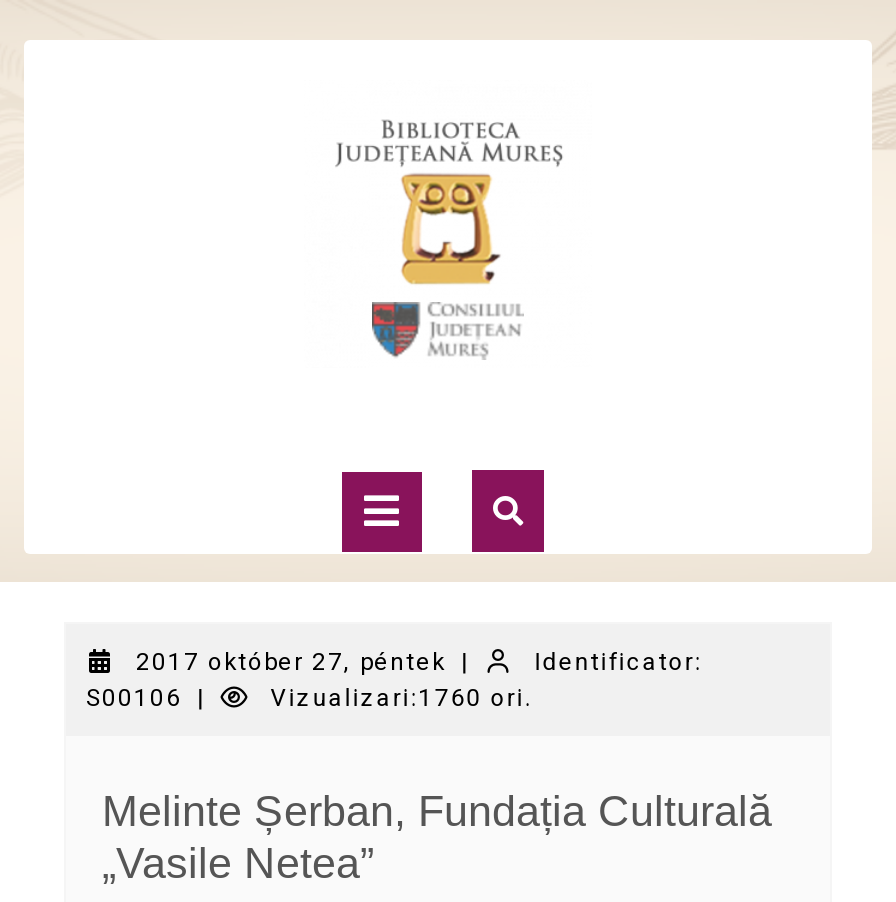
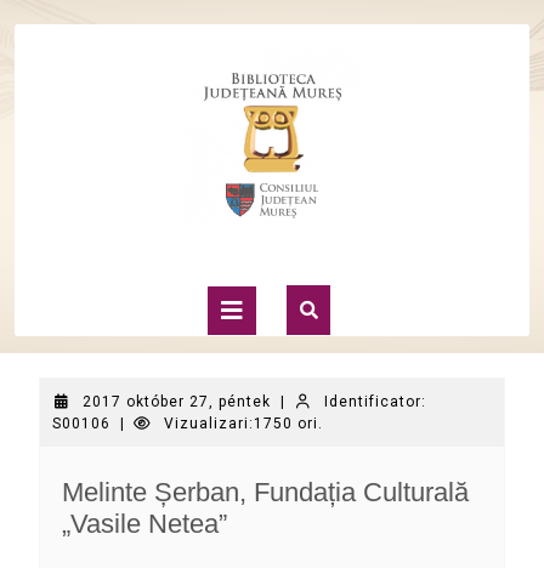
[270,684,532,712] Vizualizari:1760 ori. -> [164,415,323,432] Vizualizari:1750 ori.

